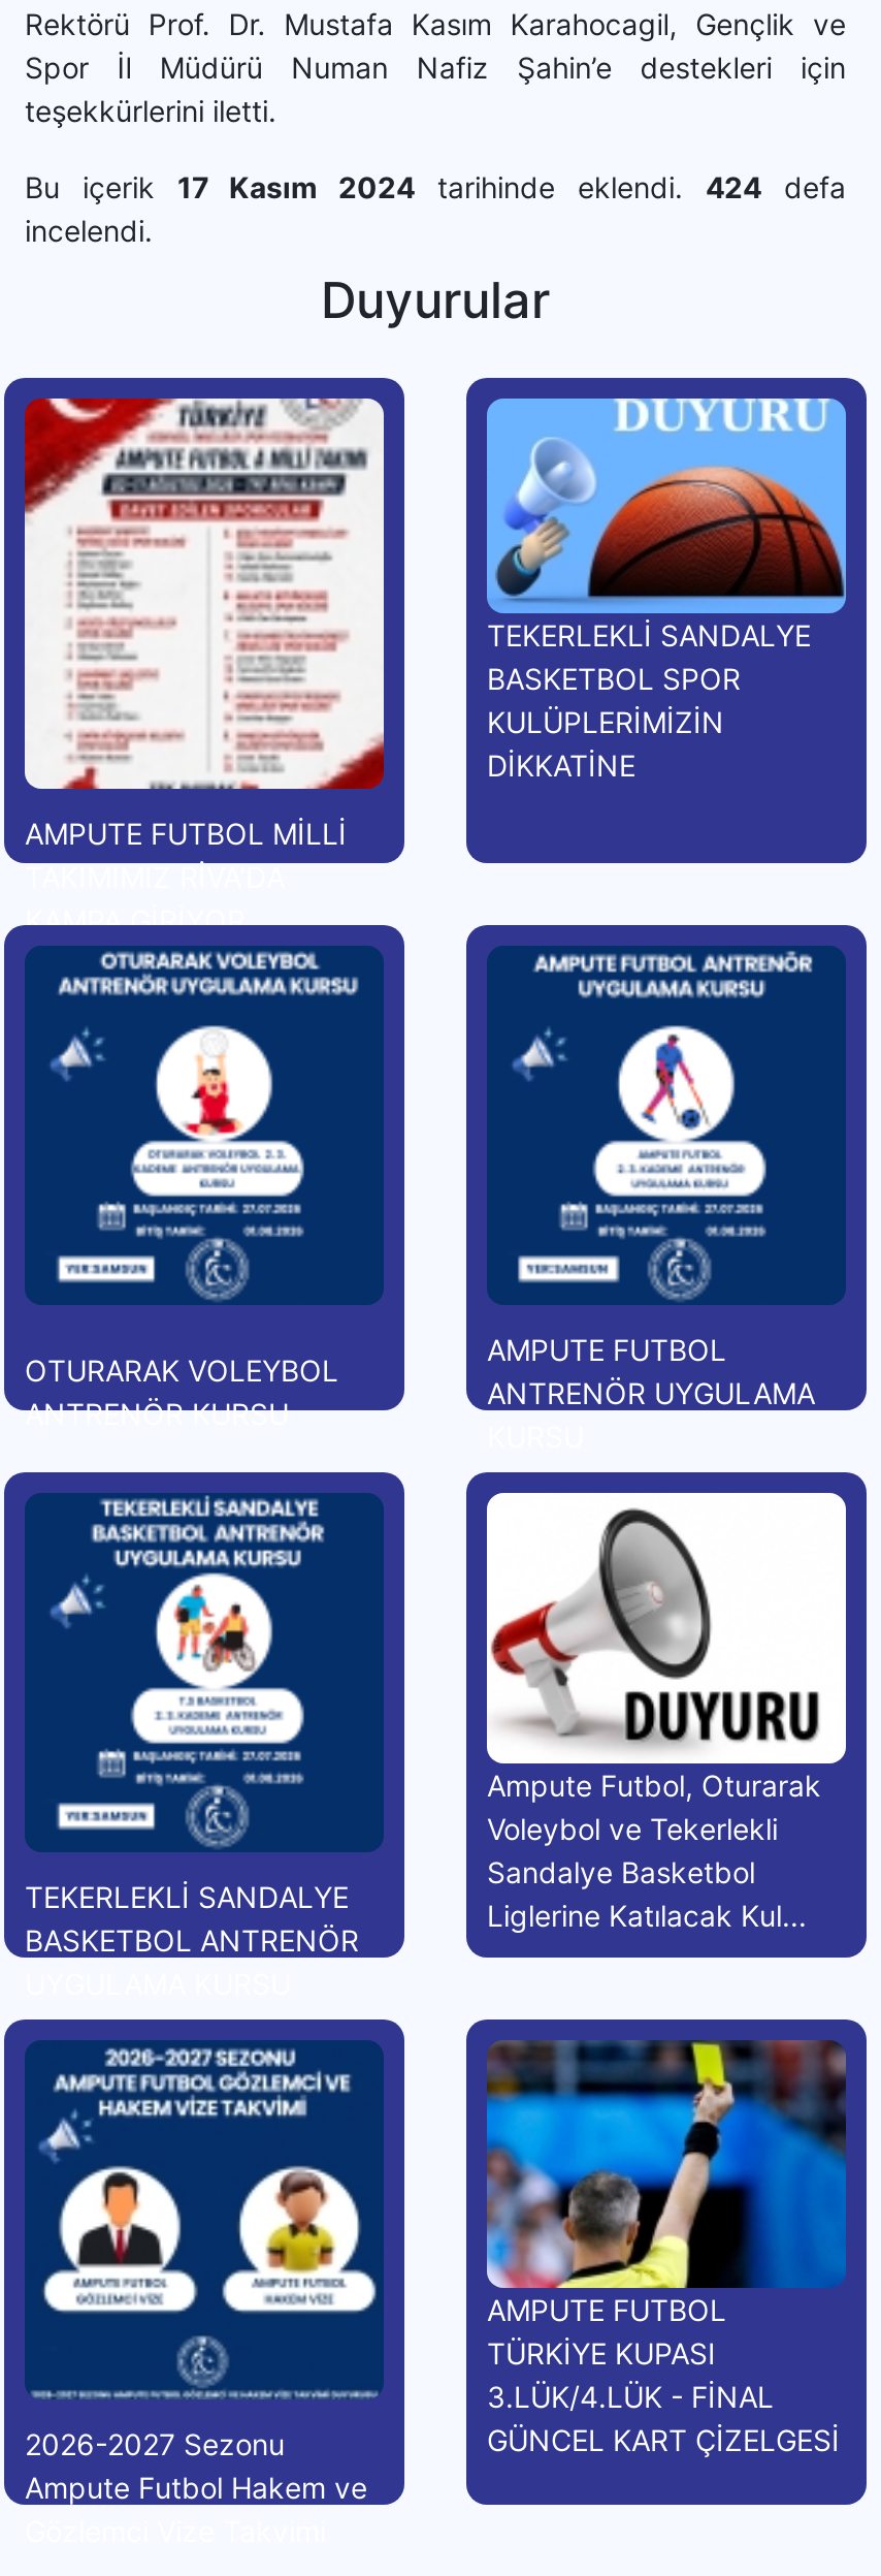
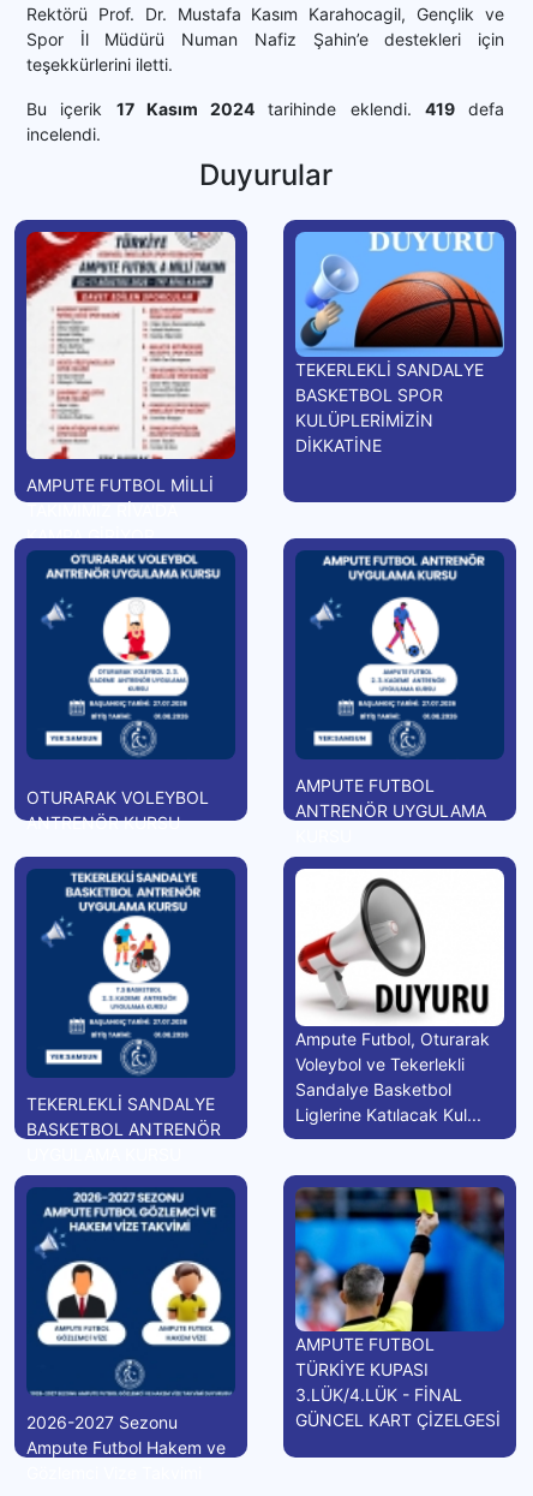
[25,169,846,204] Bu içerik 17 Kasım 2024 tarihinde eklendi. 424 defa -> [26,98,504,119] Bu içerik 17 Kasım 2024 tarihinde eklendi. 419 defa

